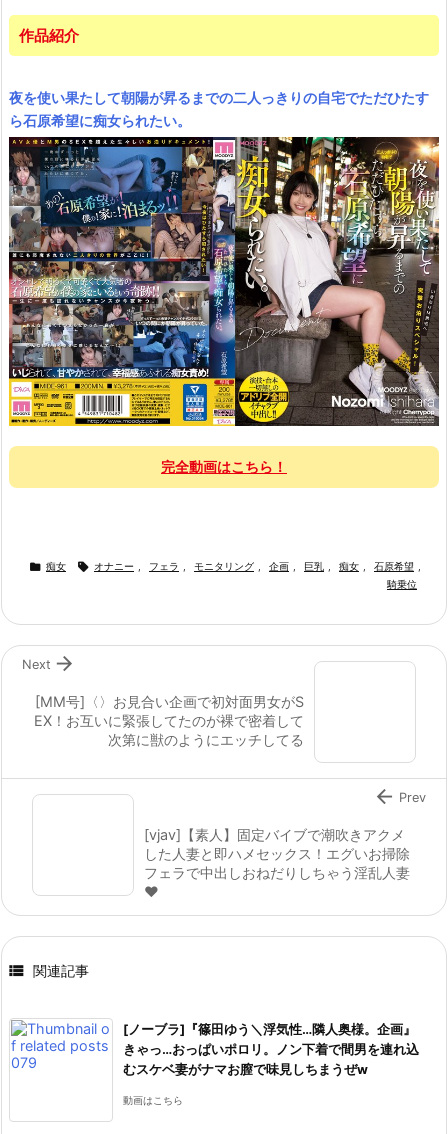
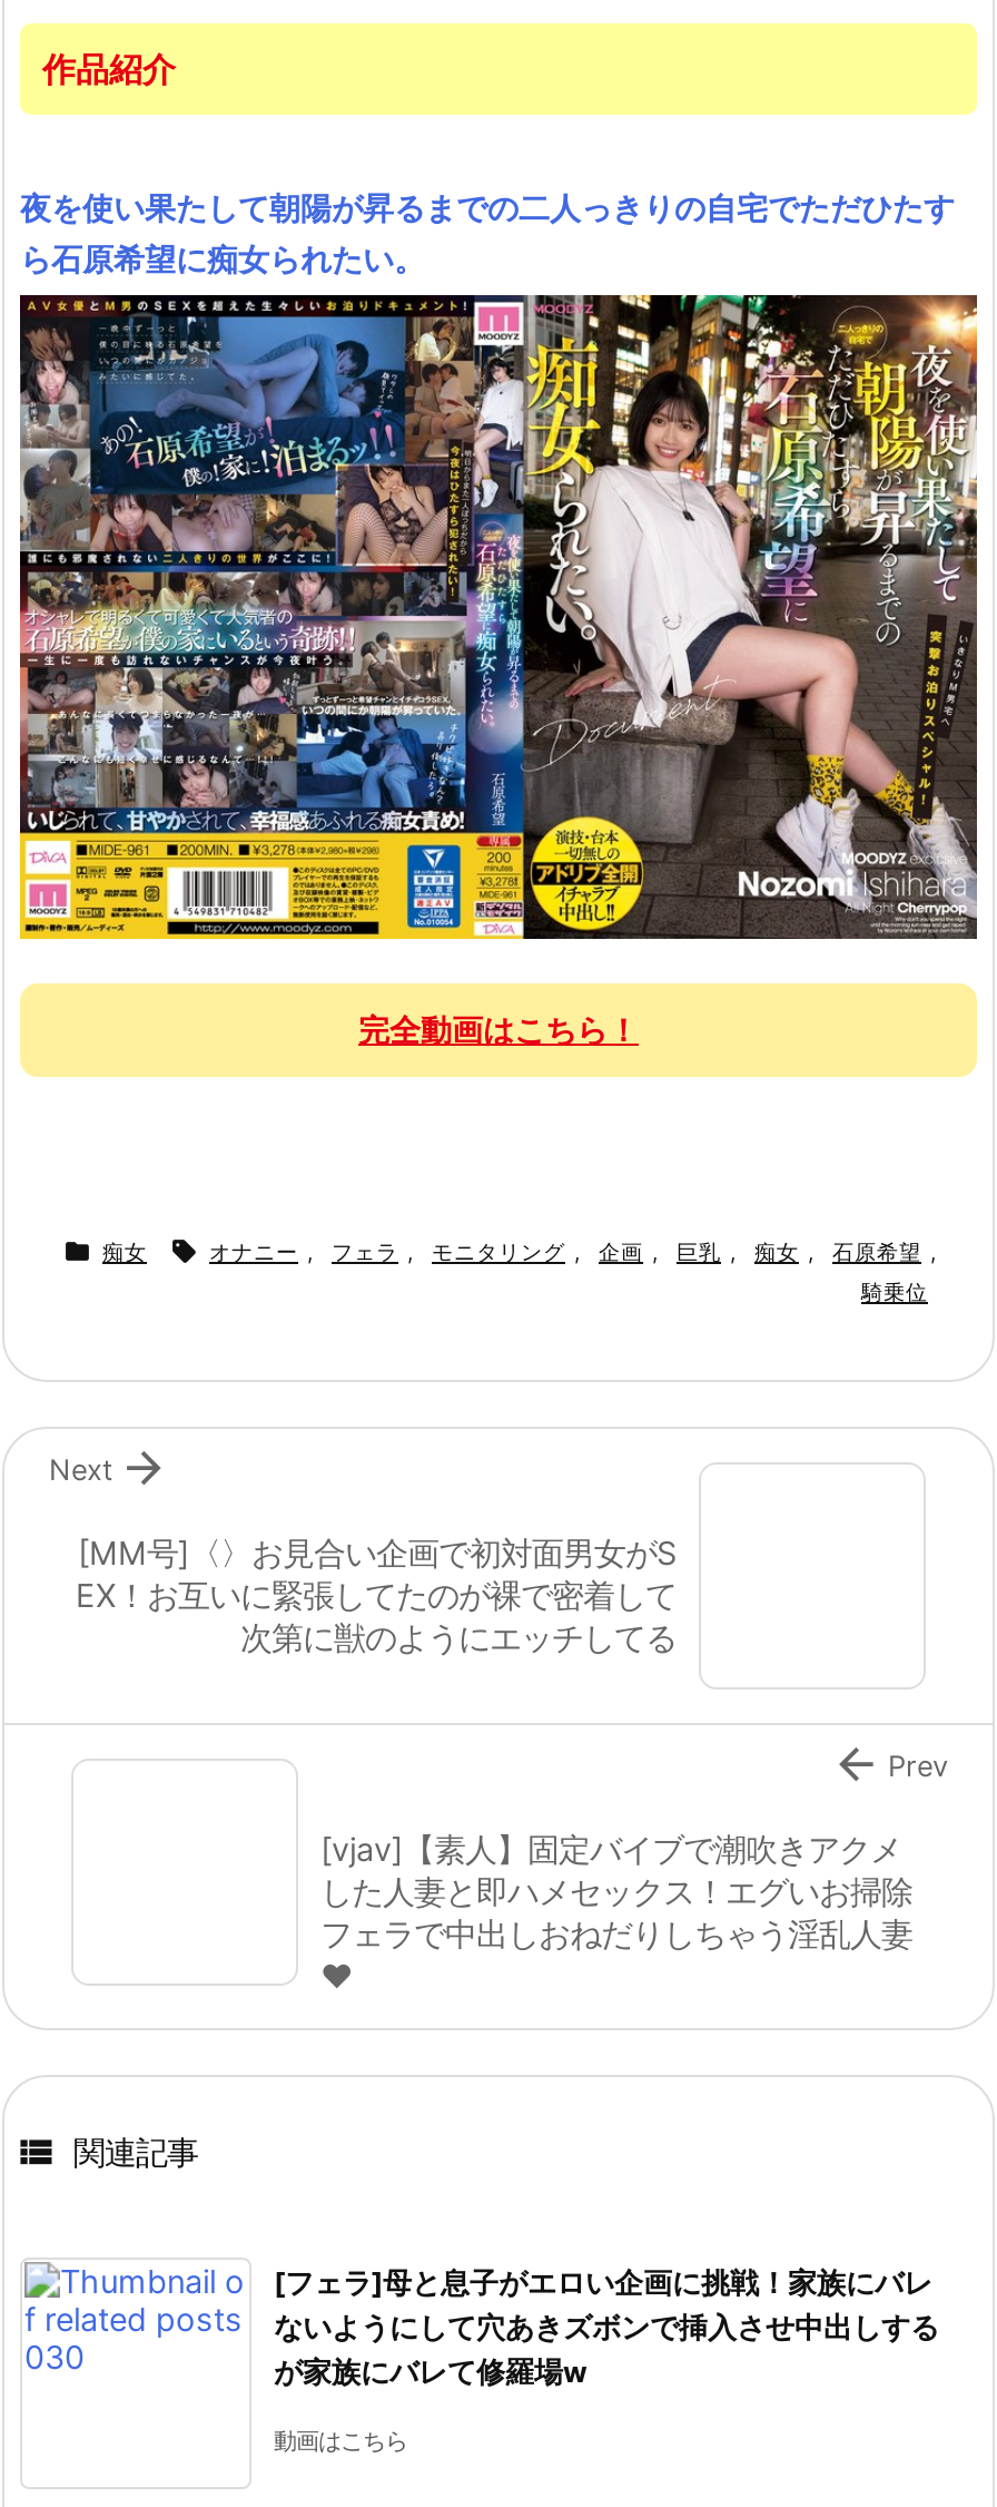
[123,1022,419,1077] [ノーブラ]『篠田ゆう＼浮気性…隣人奥様。企画』 | きゃっ…おっぱいポロリ。ノン下着で間男を連れ込 | むスケベ妻がナマお膣で味見しちまうぜw -> [274,2267,939,2389] [フェラ]母と息子がエロい企画に挑戦！家族にバレ | ないようにして穴あきズボンで挿入させ中出しする | が家族にバレて修羅場w

